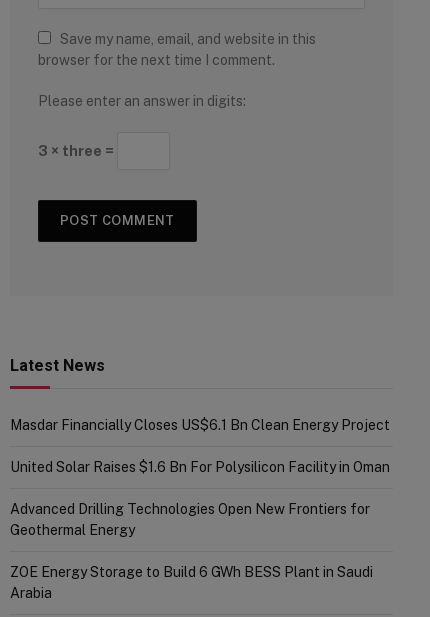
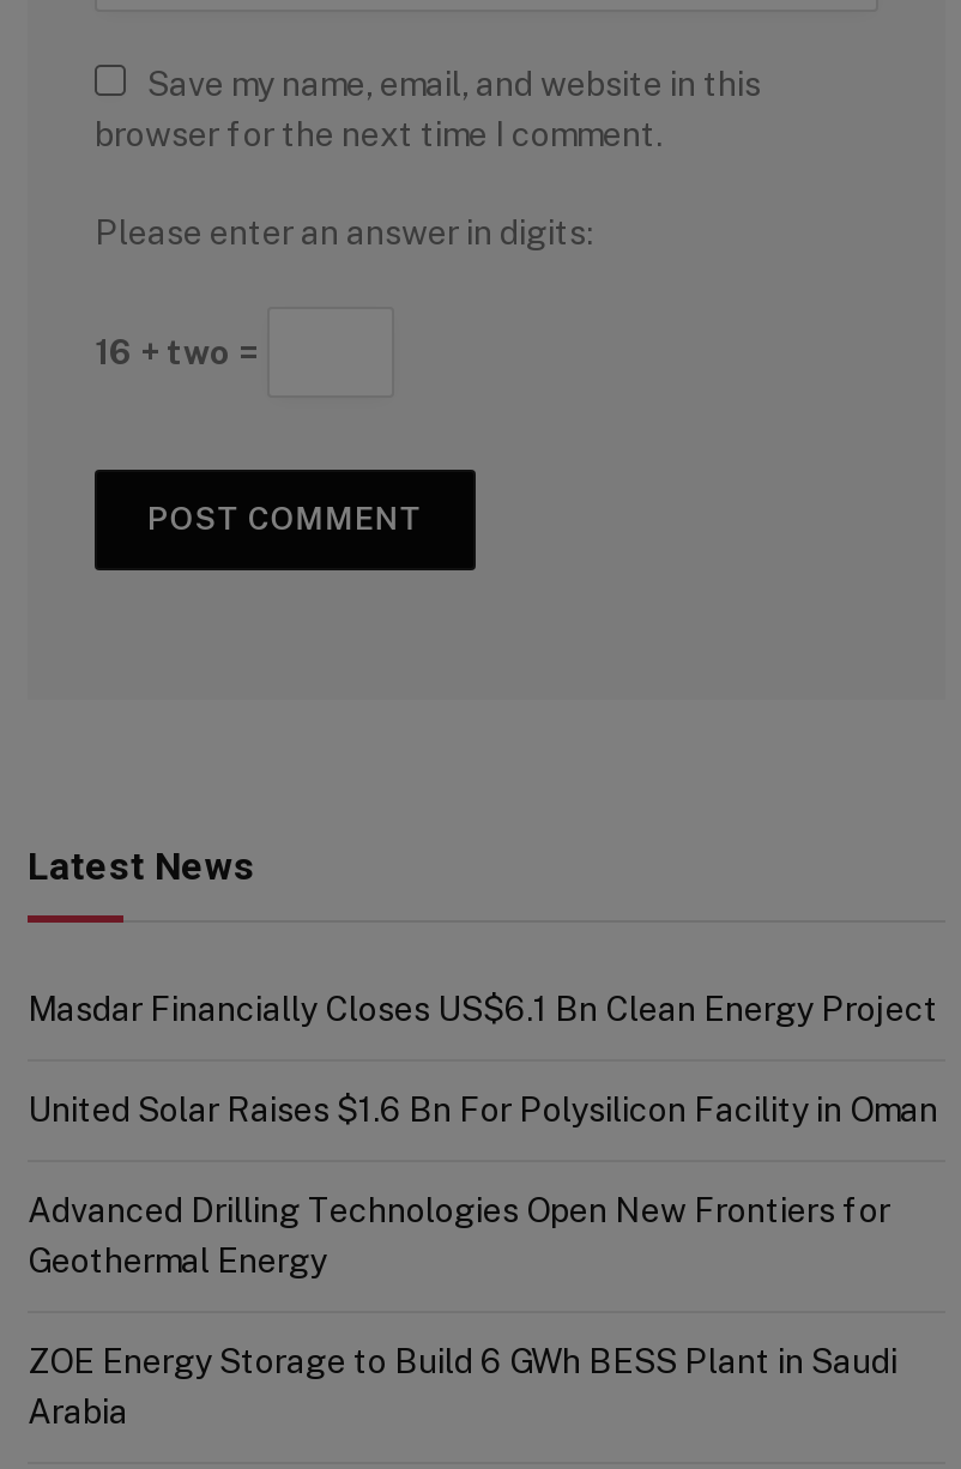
[38,143,117,159] 3 × three = -> [95,334,267,372] 16 + two =

